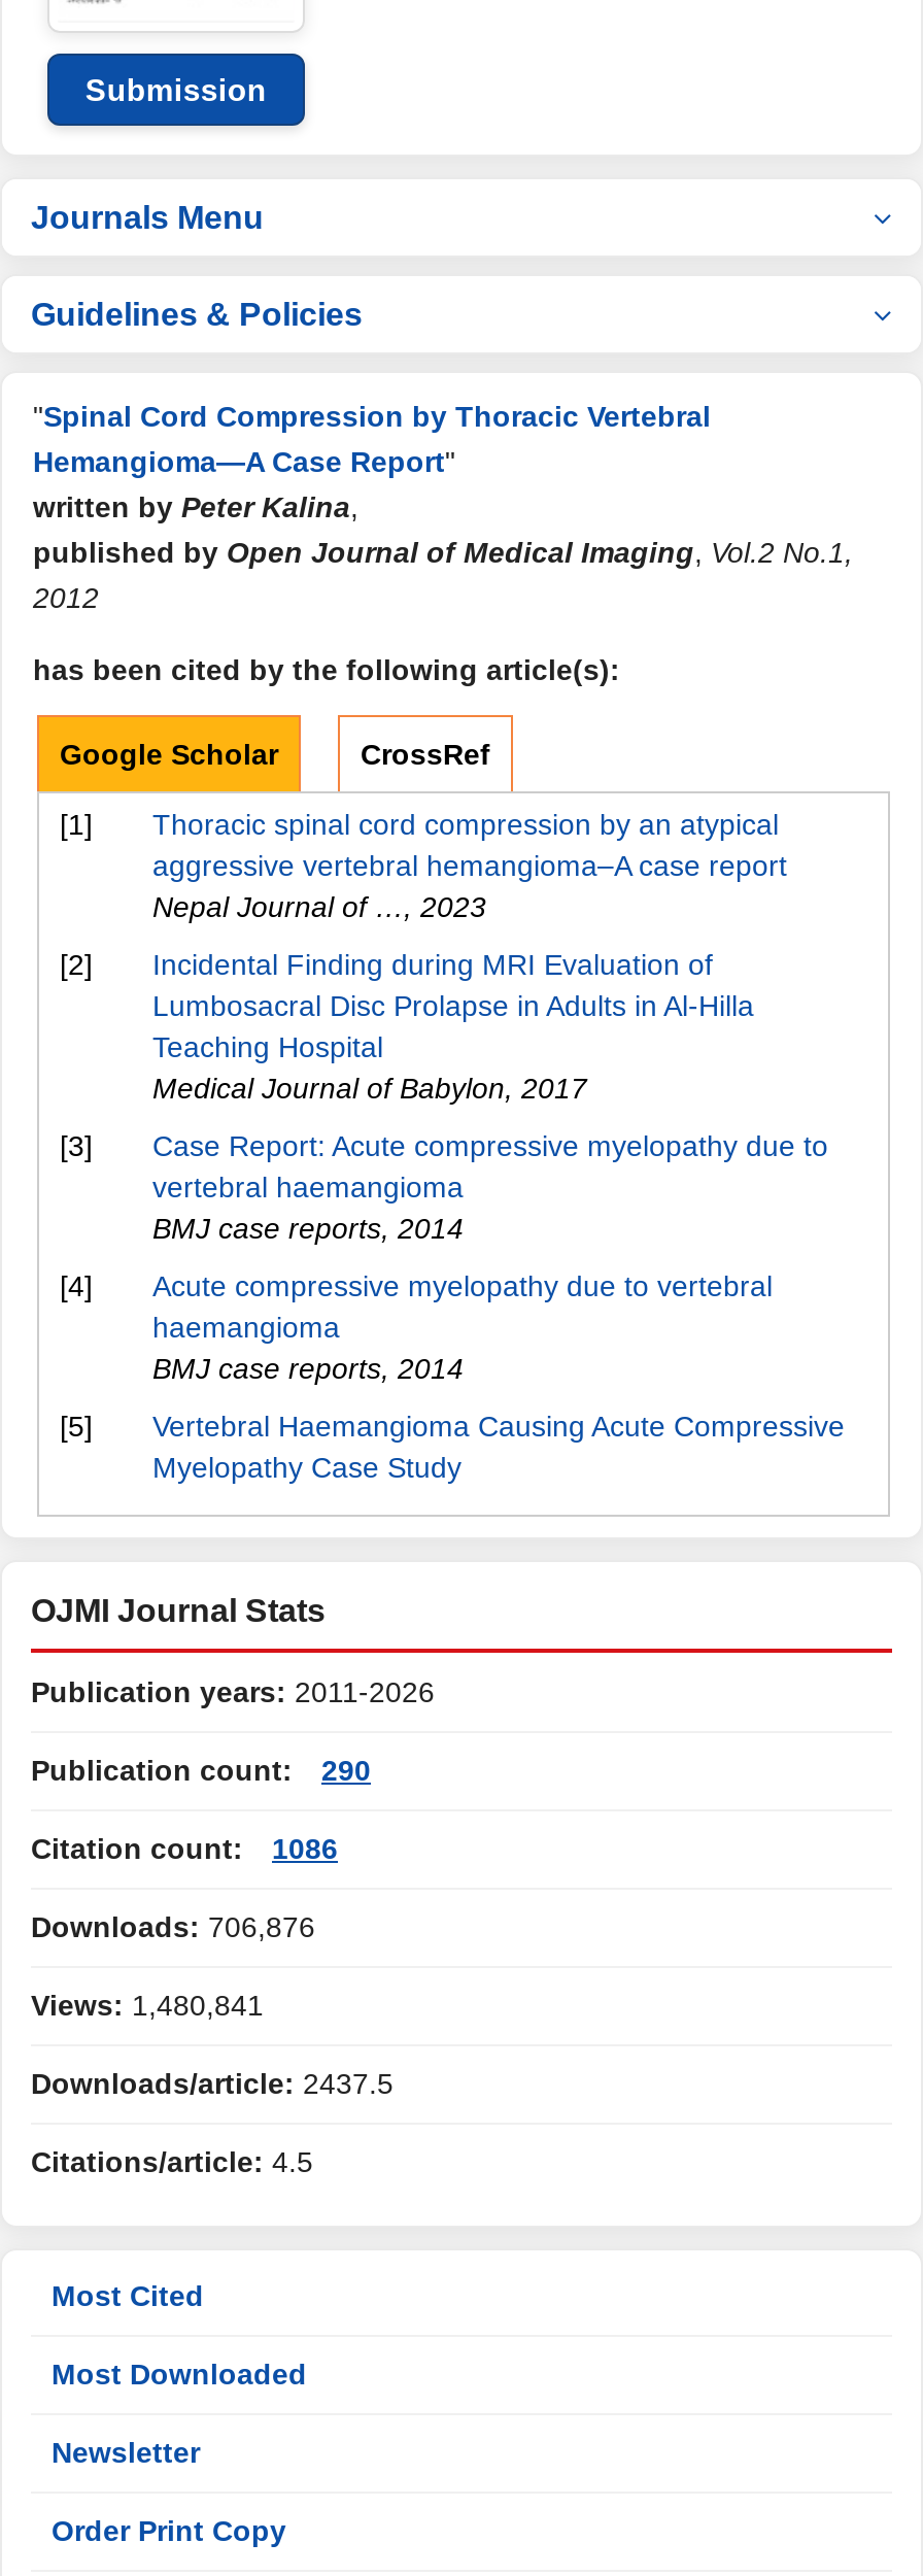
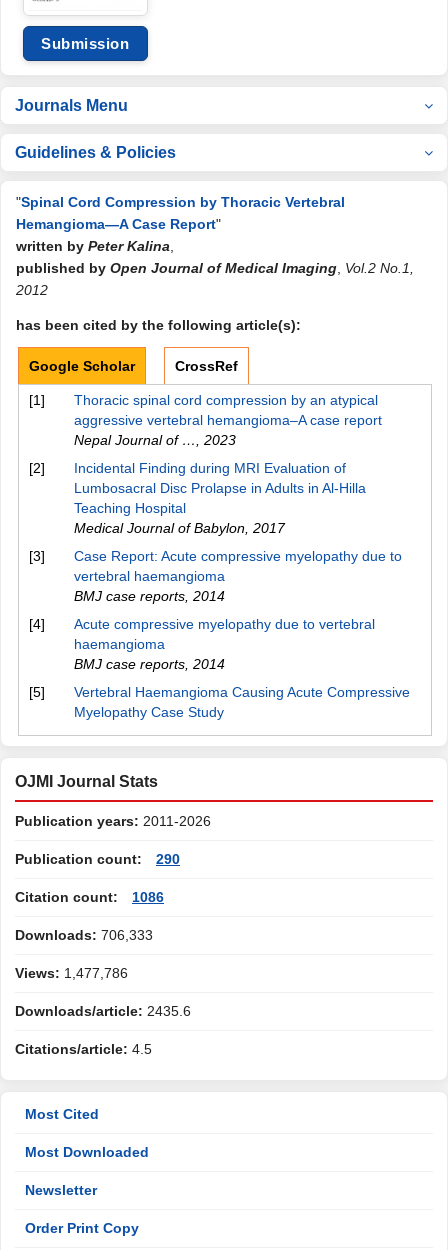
[31,1910,315,1943] Downloads: 706,876 -> [15,927,153,943] Downloads: 706,333
[31,1989,264,2022] Views: 1,480,841 -> [15,965,128,981] Views: 1,477,786
[31,2067,394,2100] Downloads/article: 2437.5 -> [15,1003,191,1019] Downloads/article: 2435.6

